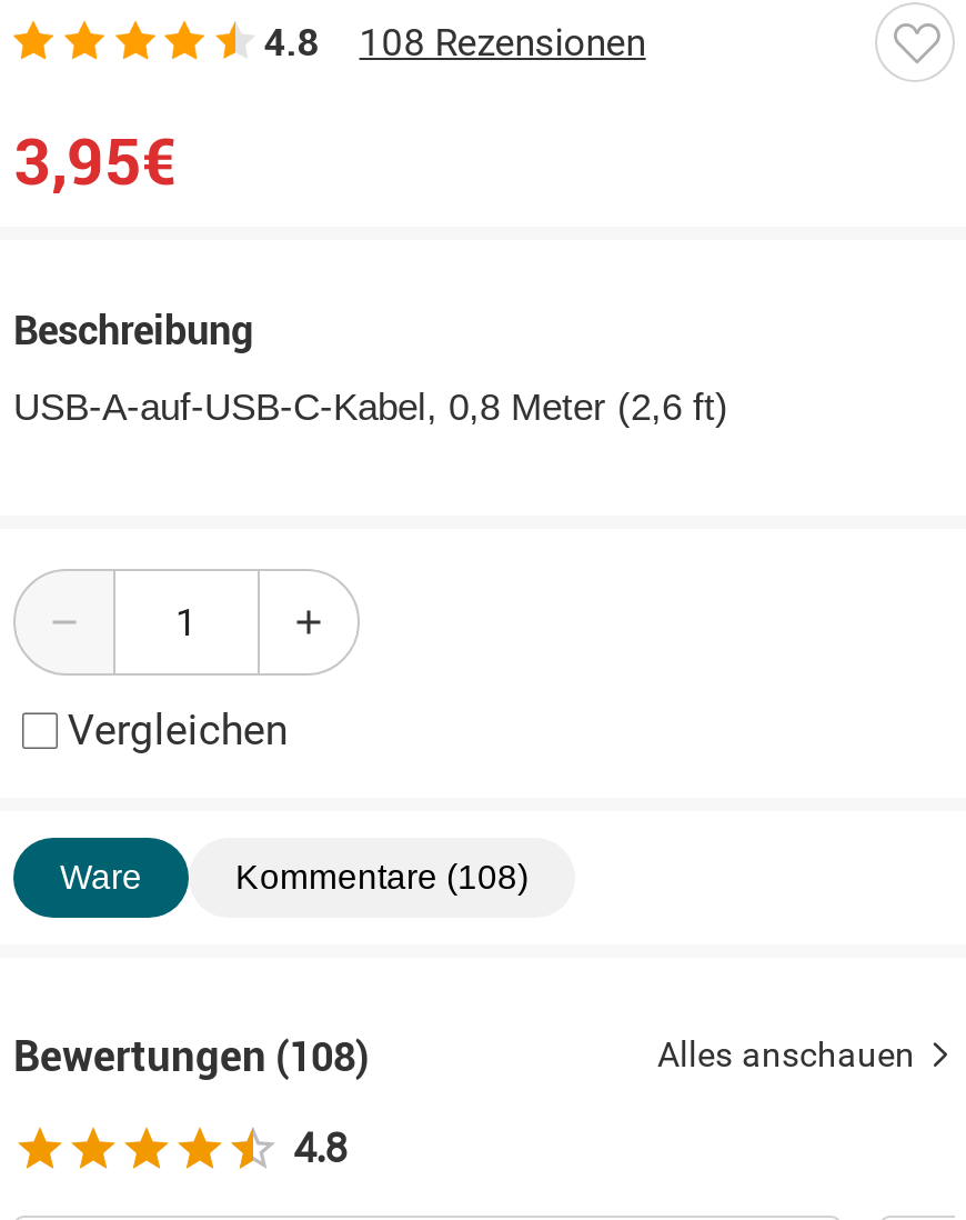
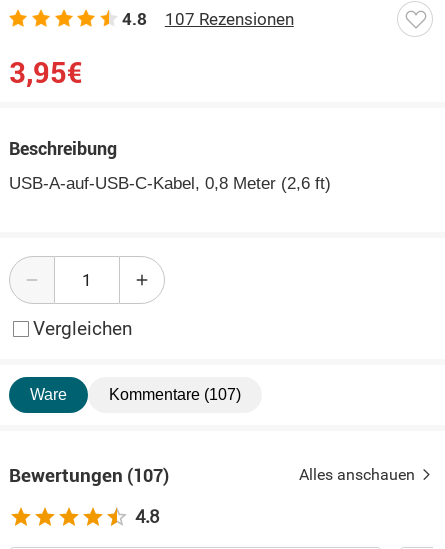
[264,20,646,65] 4.8 108 Rezensionen -> [122,9,294,29] 4.8 107 Rezensionen
[235,857,529,895] Kommentare (108) -> [109,386,241,403] Kommentare (107)
[13,1031,369,1082] Bewertungen (108) -> [9,464,169,487] Bewertungen (107)

